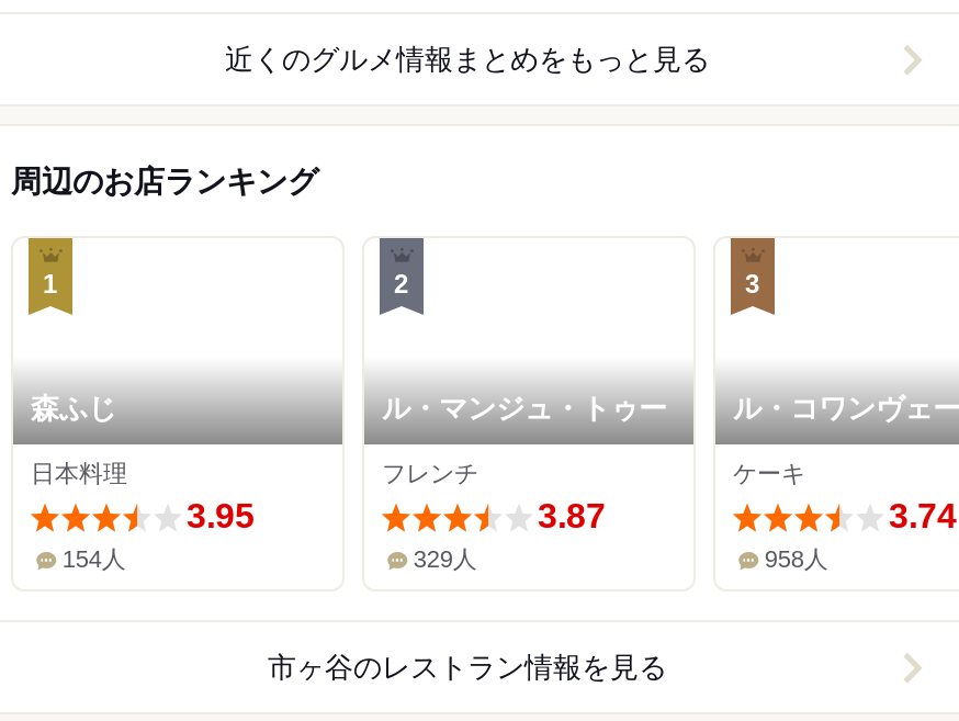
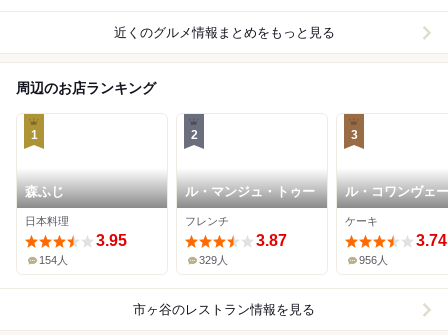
[765,546,828,572] 958人 -> [359,254,388,266] 956人

